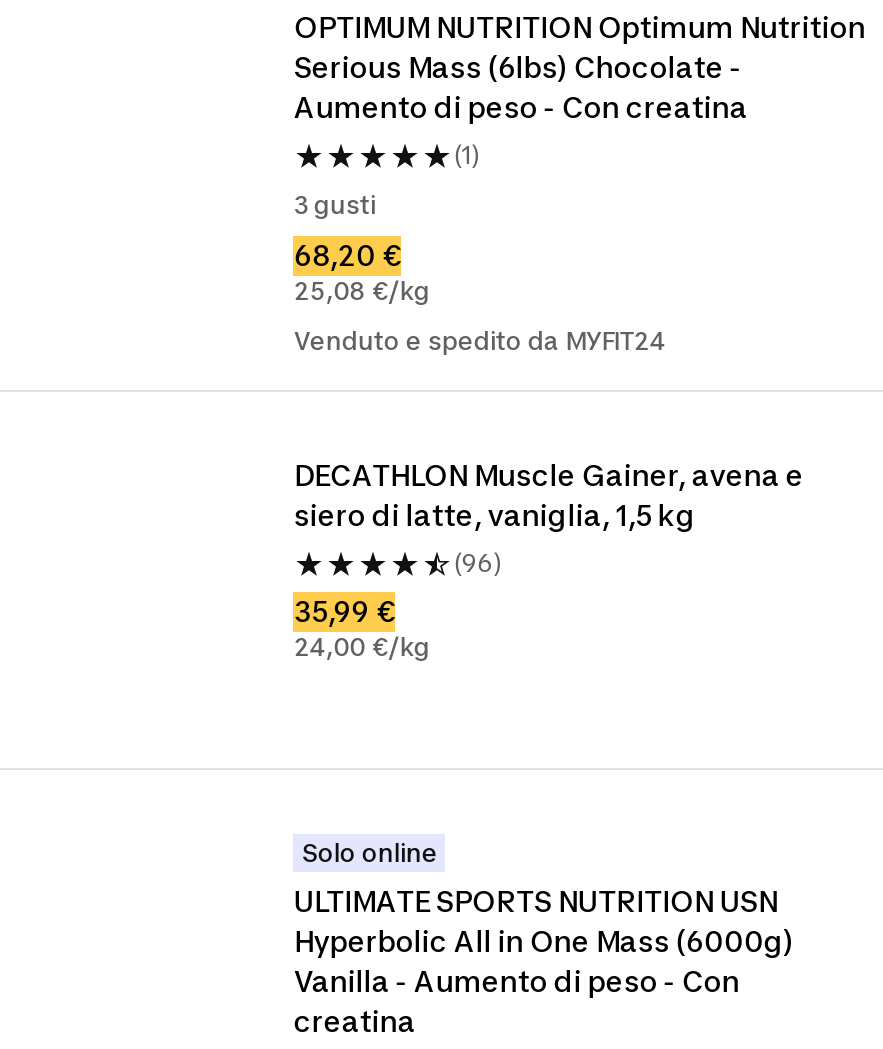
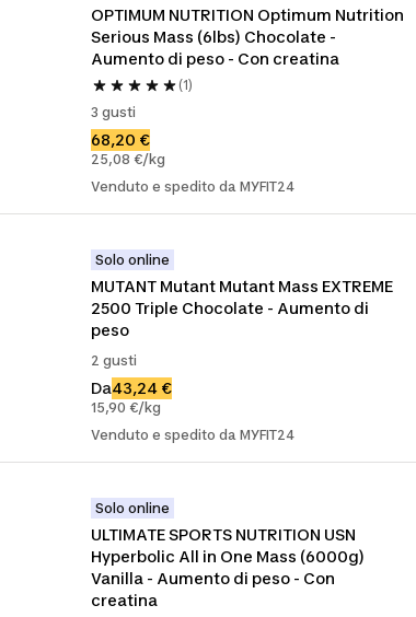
[294,458,804,662] DECATHLON Muscle Gainer, avena e | siero di latte, vaniglia, 1,5 kg | (96) | 35,99 € | 24,00 €/kg -> [91,252,393,443] Solo online | MUTANT Mutant Mutant Mass EXTREME | 2500 Triple Chocolate - Aumento di | peso | 2 gusti | Da43,24 € | 15,90 €/kg | Venduto e spedito da MYFIT24

